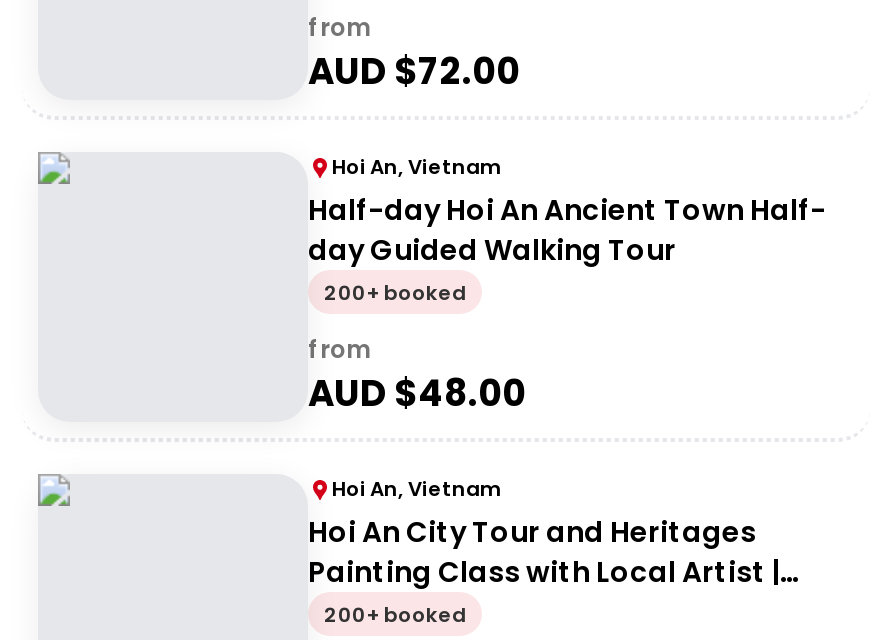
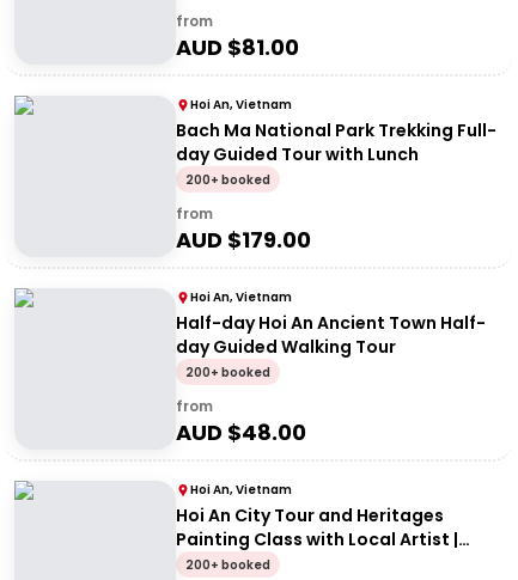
[308,46,520,96] AUD $72.00 -> [176,32,496,255] AUD $81.00 | Hoi An, Vietnam | Bach Ma National Park Trekking Full- | day Guided Tour with Lunch | 200+ booked | from | AUD $179.00

